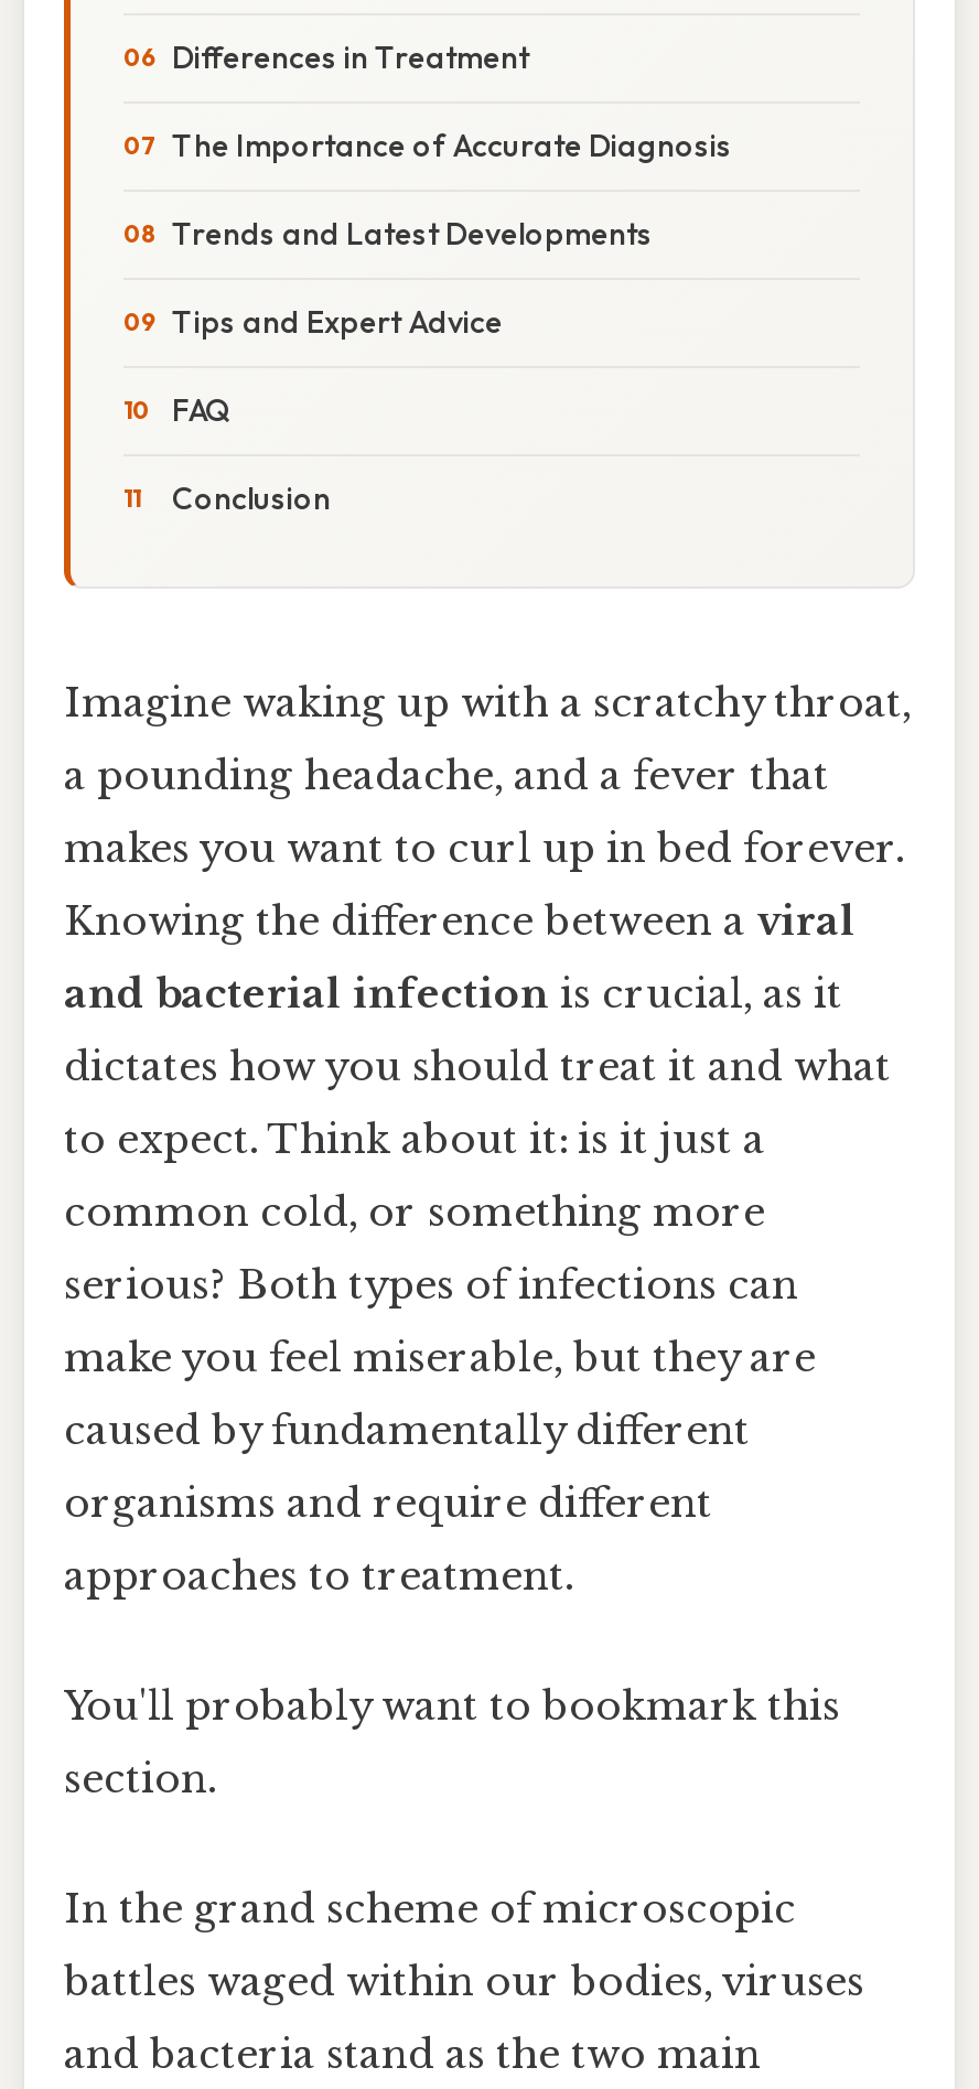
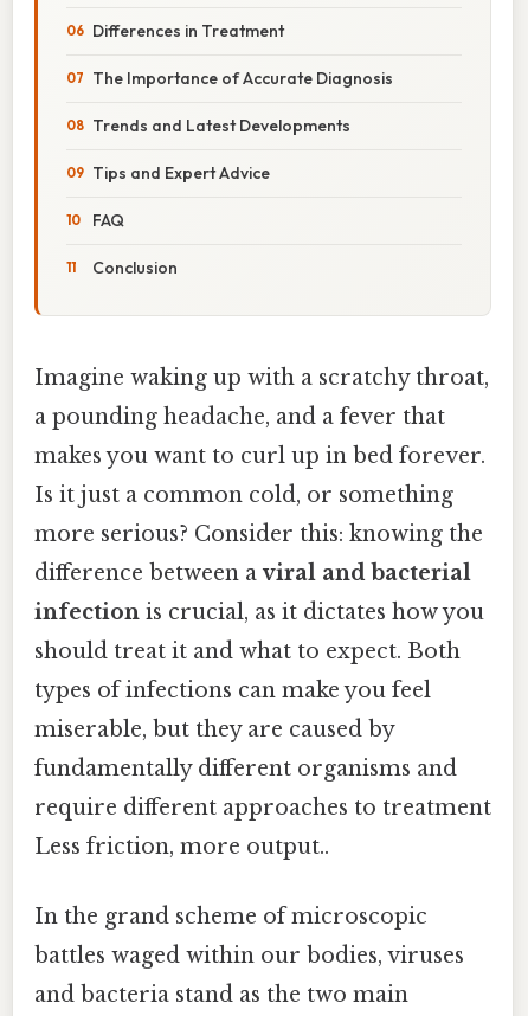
[64,897,891,1804] Knowing the difference between a viral | and bacterial infection is crucial, as it | dictates how you should treat it and what | to expect. Think about it: is it just a | common cold, or something more | serious? Both types of infections can | make you feel miserable, but they are | caused by fundamentally different | organisms and require different | approaches to treatment. | You'll probably want to bookmark this | section. -> [34,482,491,859] Is it just a common cold, or something | more serious? Consider this: knowing the | difference between a viral and bacterial | infection is crucial, as it dictates how you | should treat it and what to expect. Both | types of infections can make you feel | miserable, but they are caused by | fundamentally different organisms and | require different approaches to treatment | Less friction, more output..

